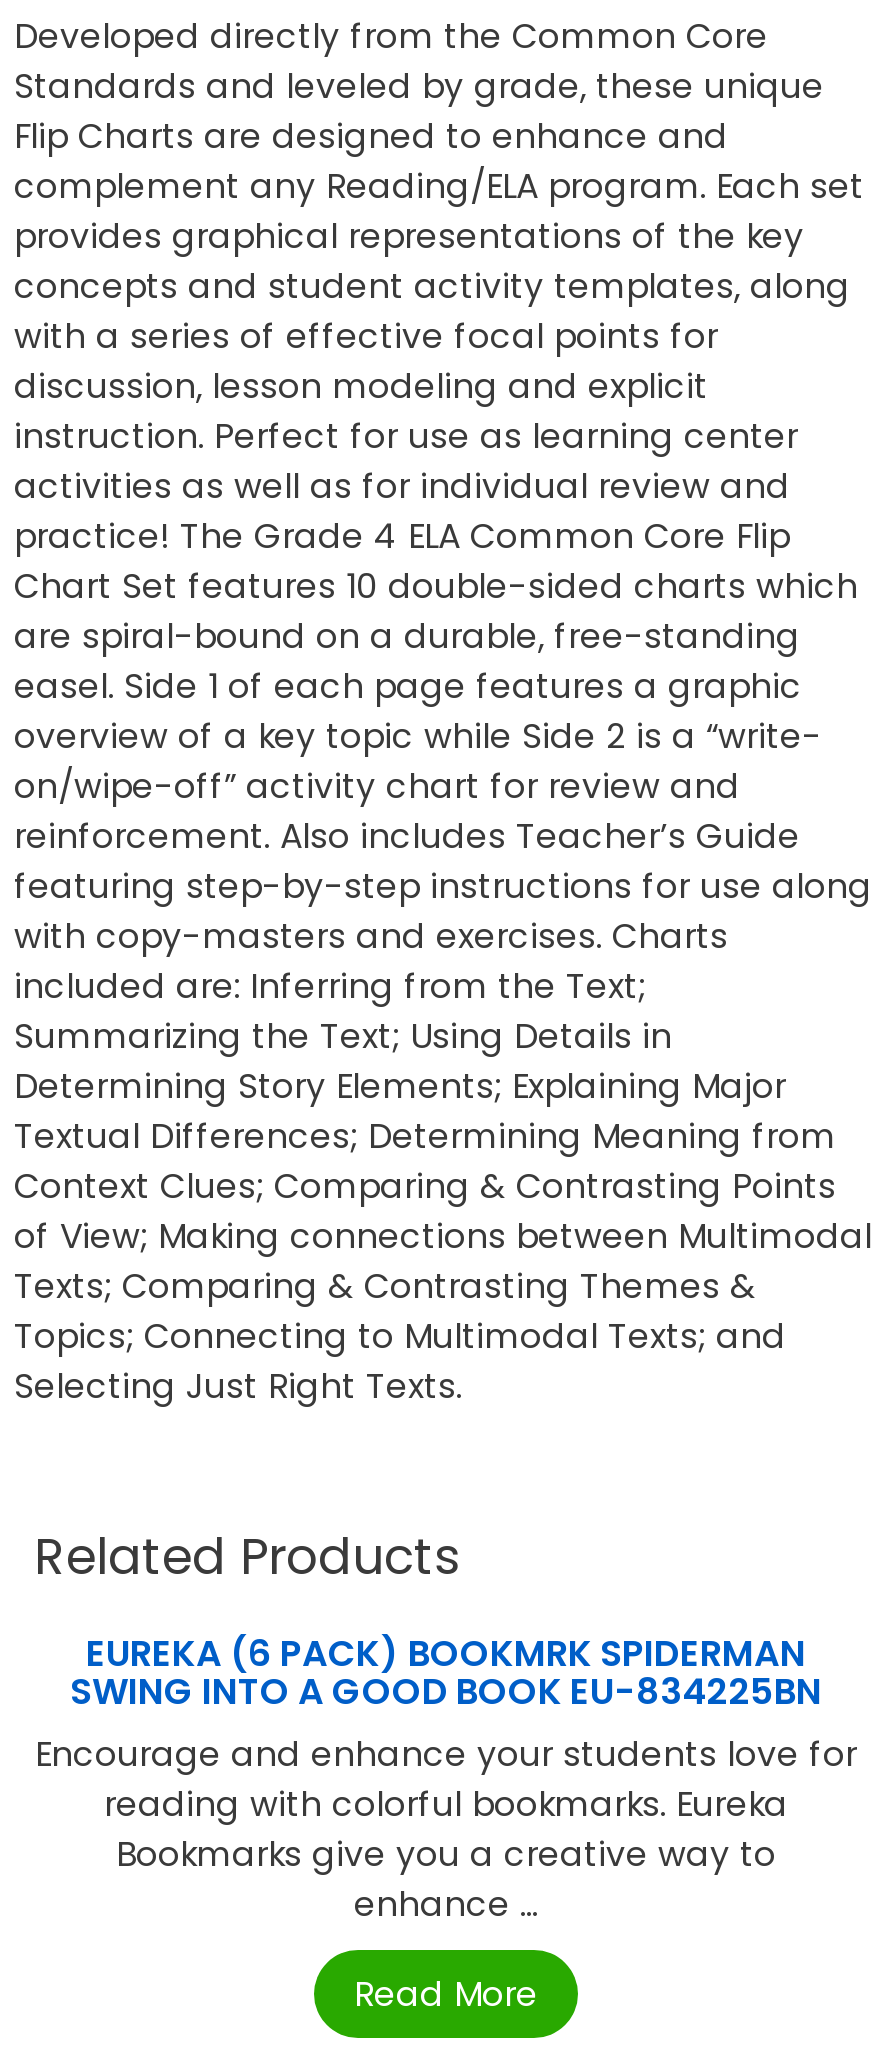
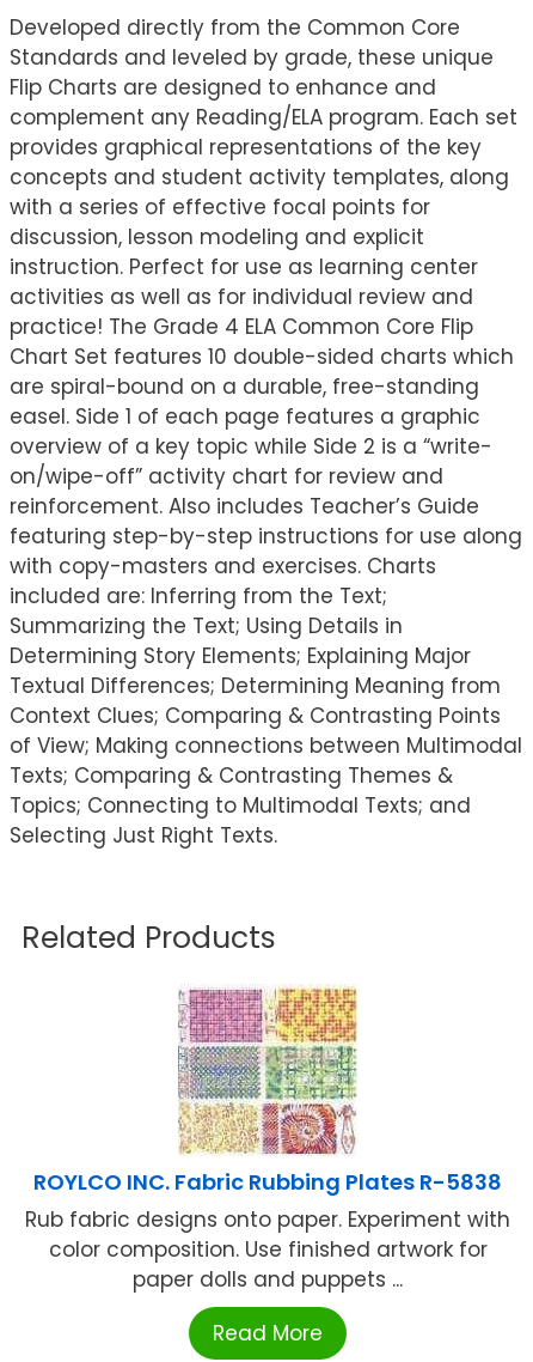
[35,1629,857,1929] EUREKA (6 PACK) BOOKMRK SPIDERMAN | SWING INTO A GOOD BOOK EU-834225BN | Encourage and enhance your students love for | reading with colorful bookmarks. Eureka | Bookmarks give you a creative way to | enhance ... -> [25,1168,510,1294] ROYLCO INC. Fabric Rubbing Plates R-5838 | Rub fabric designs onto paper. Experiment with | color composition. Use finished artwork for | paper dolls and puppets ...

